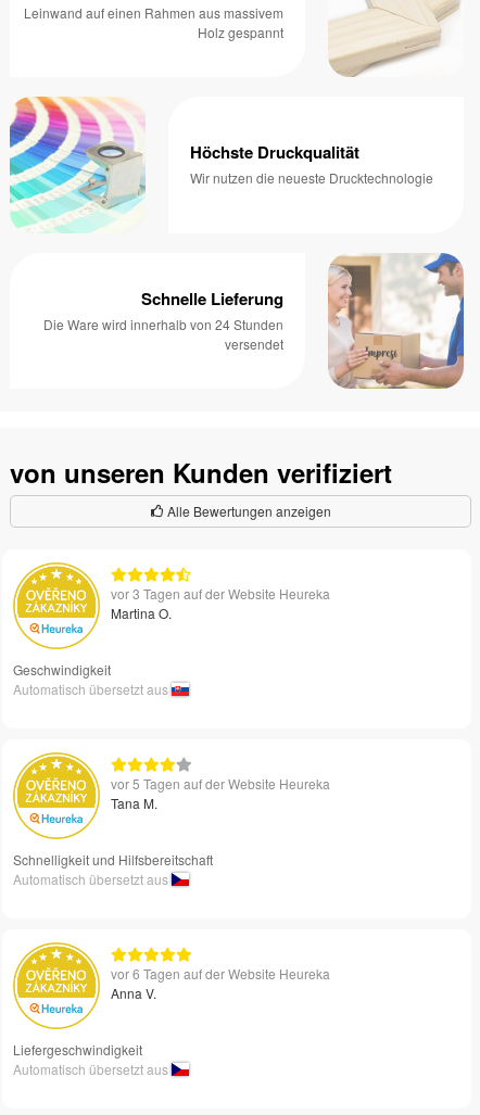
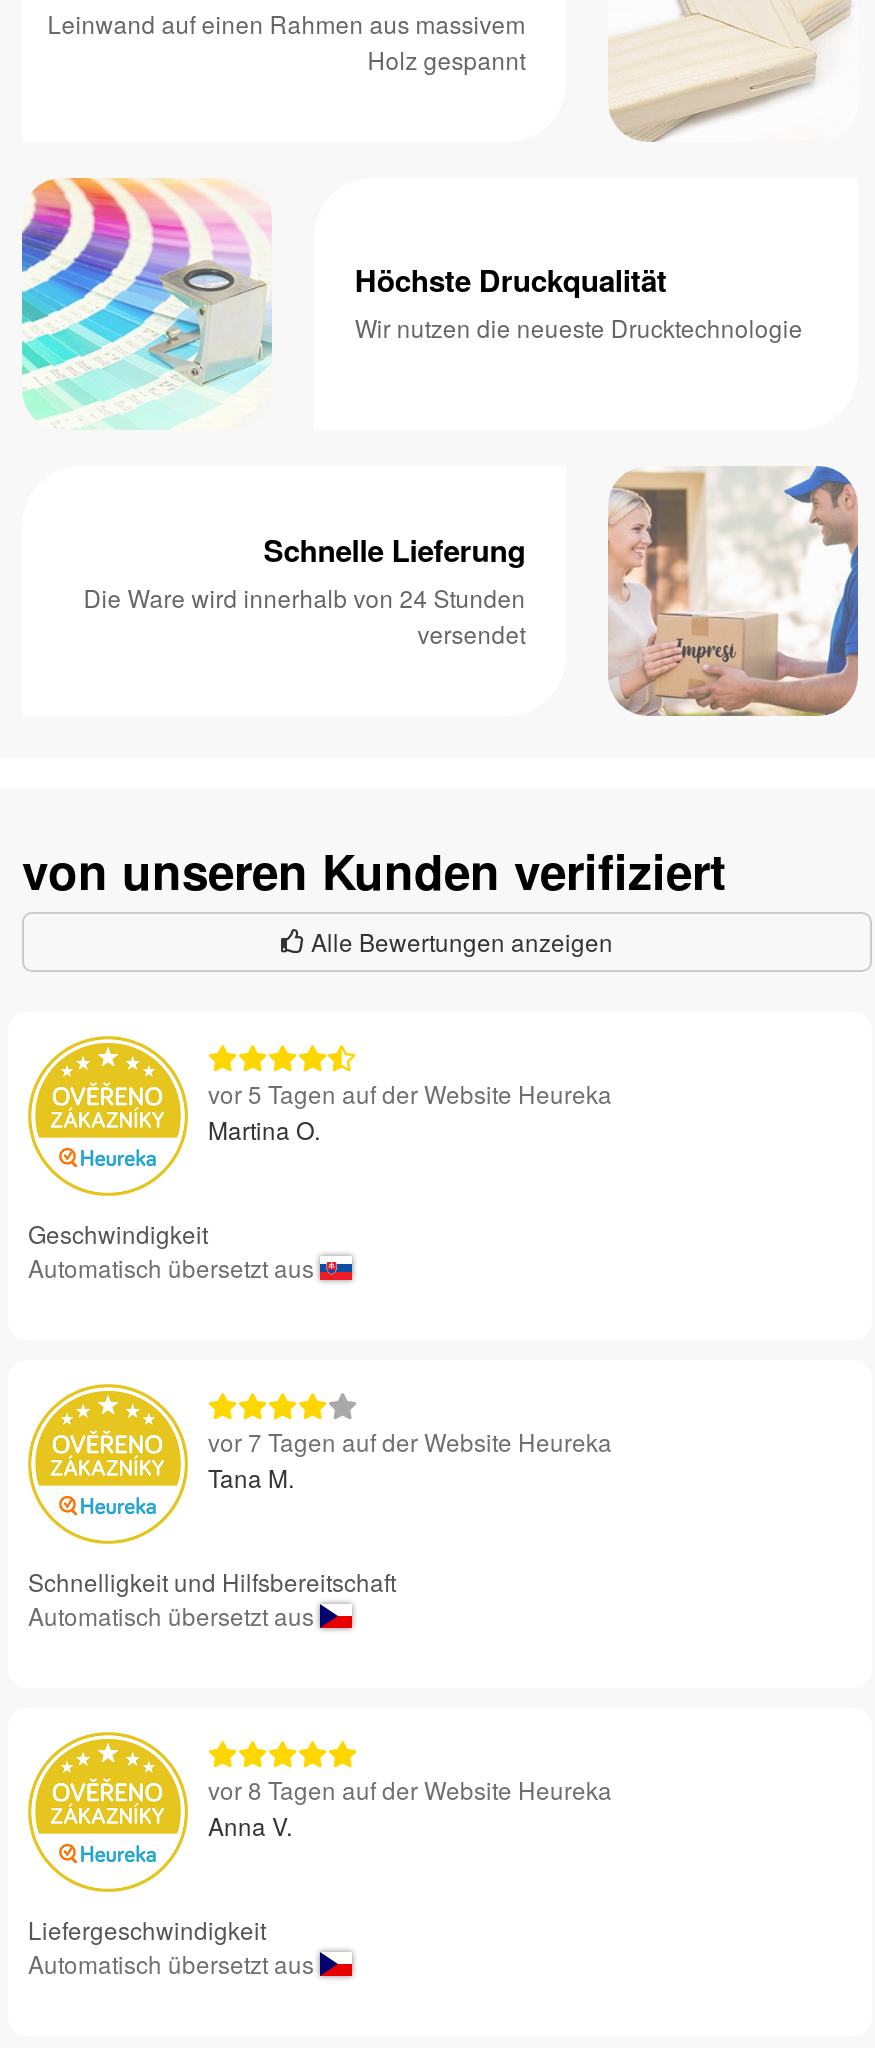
[111,584,330,602] vor 3 Tagen auf der Website Heureka -> none
none -> [208,1424,612,1458] vor 7 Tagen auf der Website Heureka
moved [111,774,330,792] -> [208,1076,612,1110]: vor 5 Tagen auf der Website Heureka
[111,964,330,982] vor 6 Tagen auf der Website Heureka -> [208,1772,612,1806] vor 8 Tagen auf der Website Heureka

